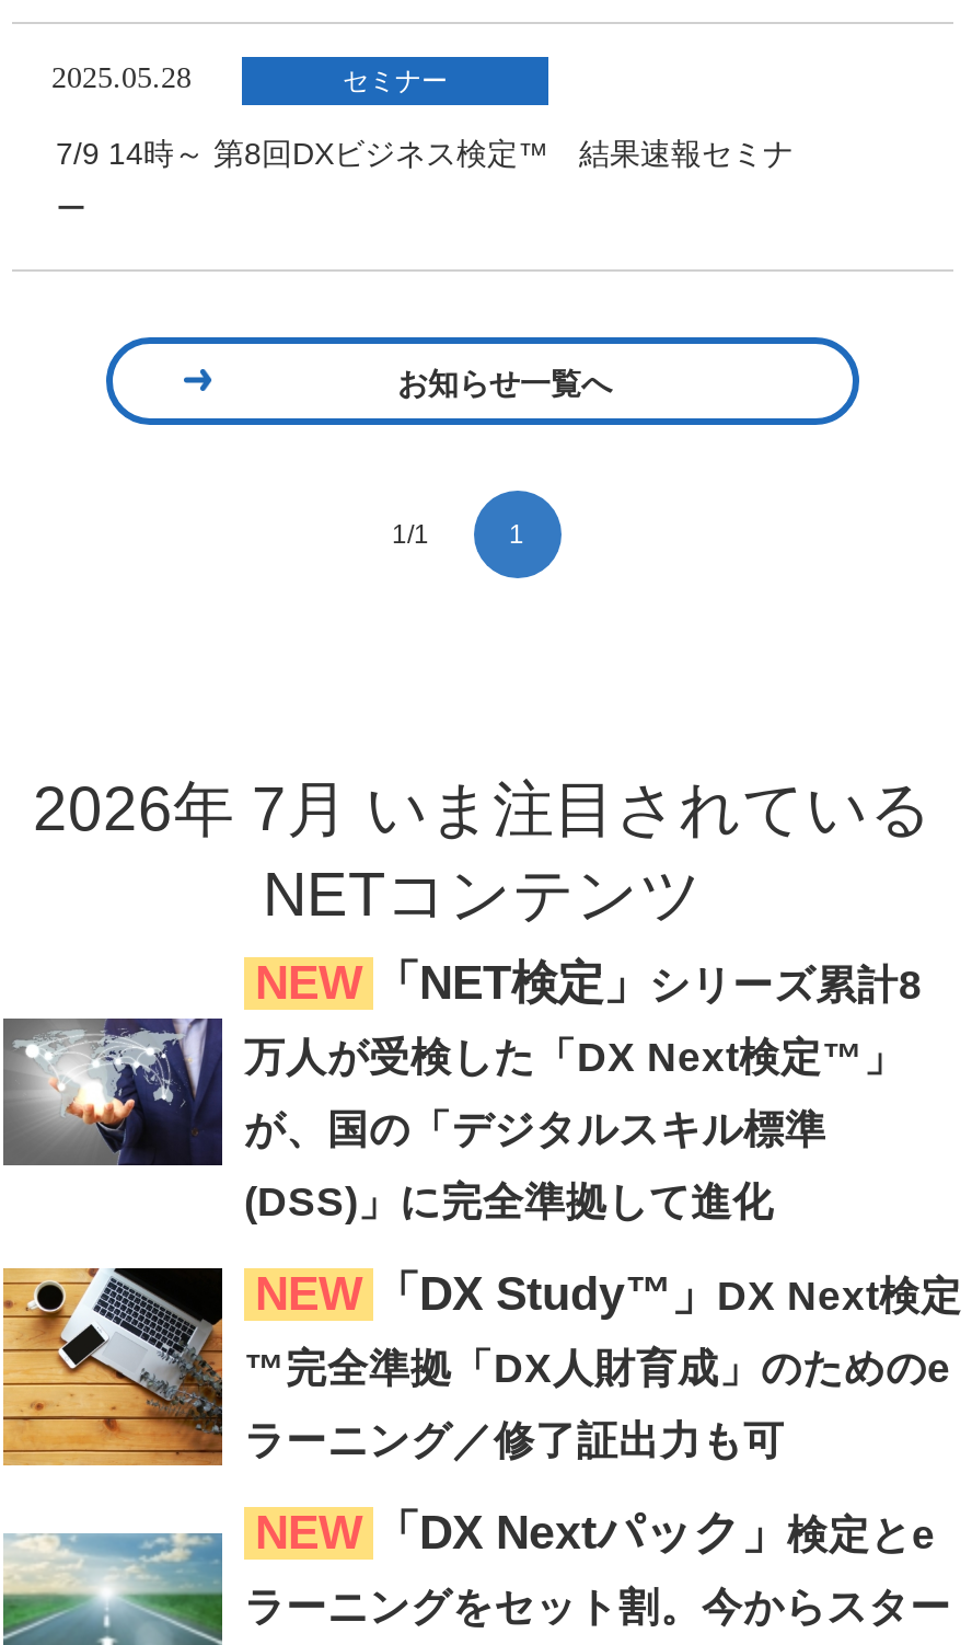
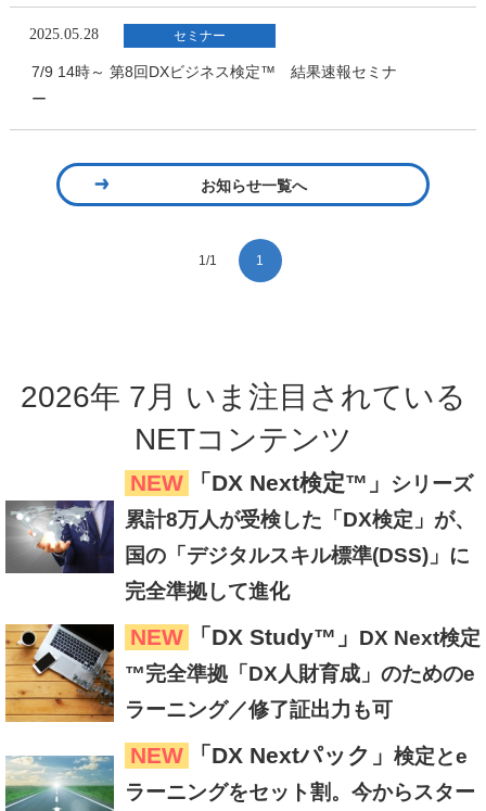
[255,957,923,1010] NEW 「NET検定」シリーズ累計8 -> [130,470,473,496] NEW 「DX Next検定™」シリーズ
[244,1034,905,1080] 万人が受検した「DX Next検定™」 -> [125,508,475,531] 累計8万人が受検した「DX検定」が、
[244,1106,826,1152] が、国の「デジタルスキル標準 -> [125,544,470,567] 国の「デジタルスキル標準(DSS)」に
[244,1178,774,1224] (DSS)」に完全準拠して進化 -> [125,580,290,603] 完全準拠して進化

